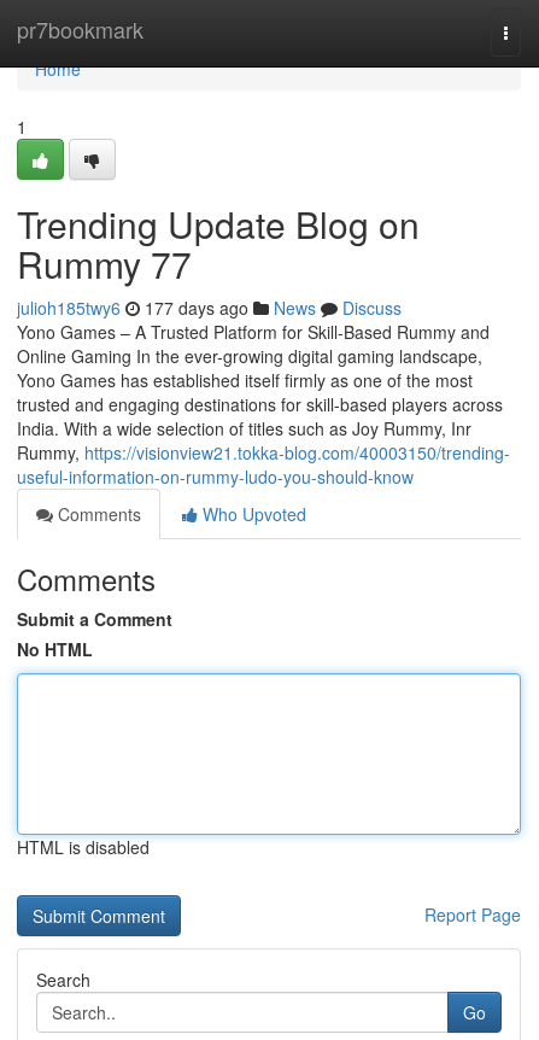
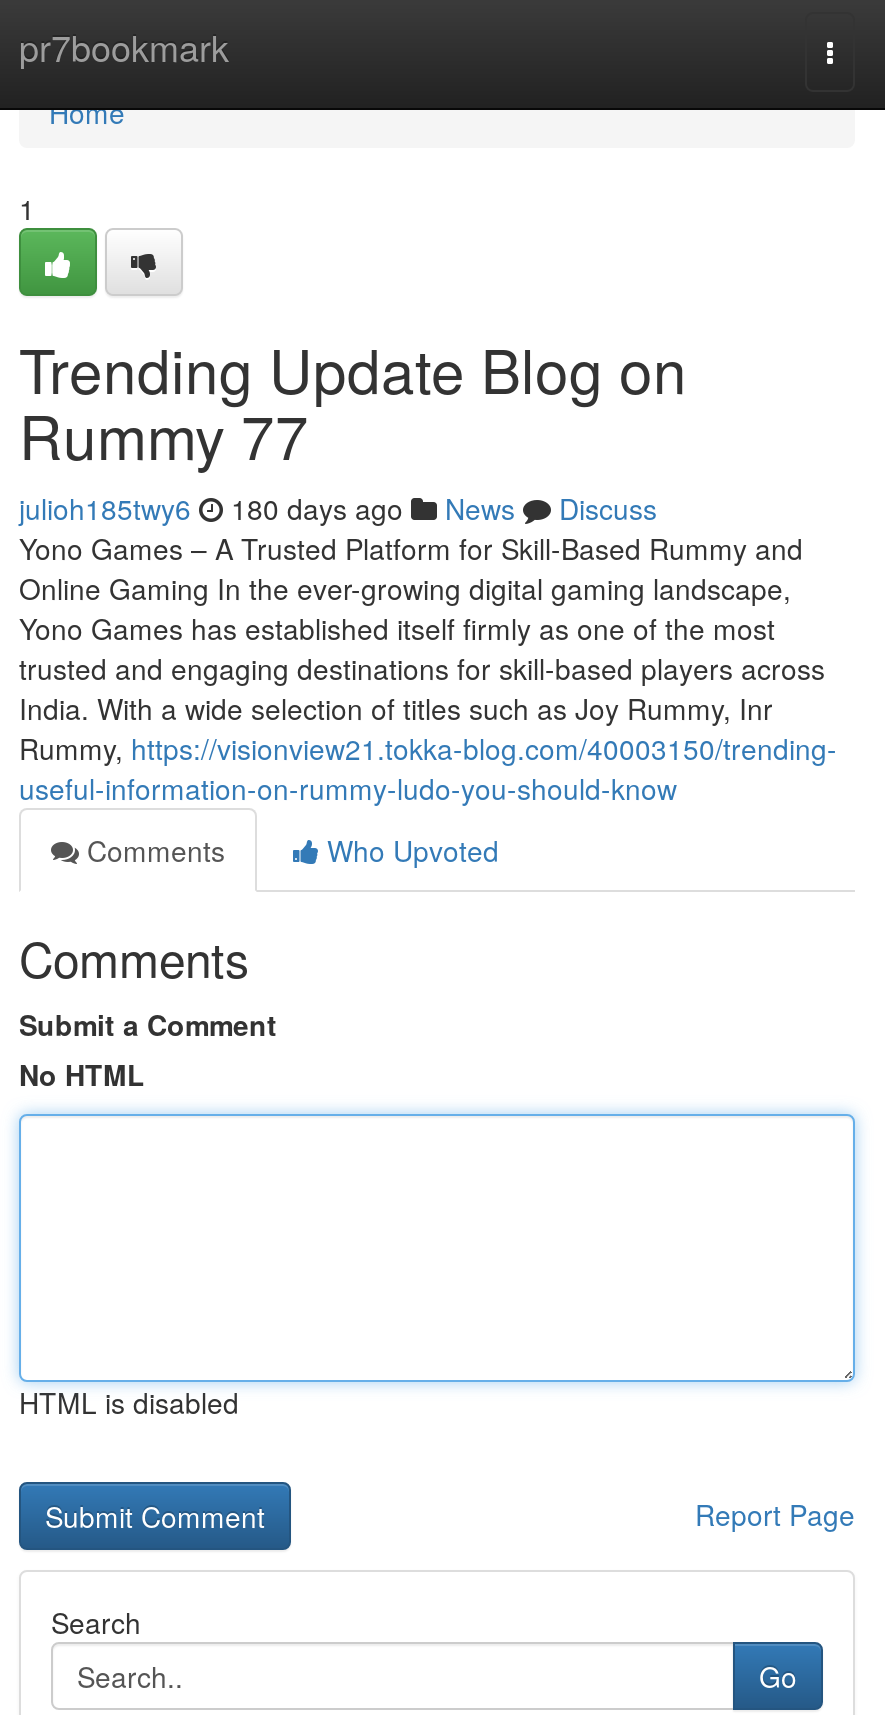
[17,296,402,320] julioh185twy6 177 days ago News Discuss -> [19,488,657,528] julioh185twy6 180 days ago News Discuss

